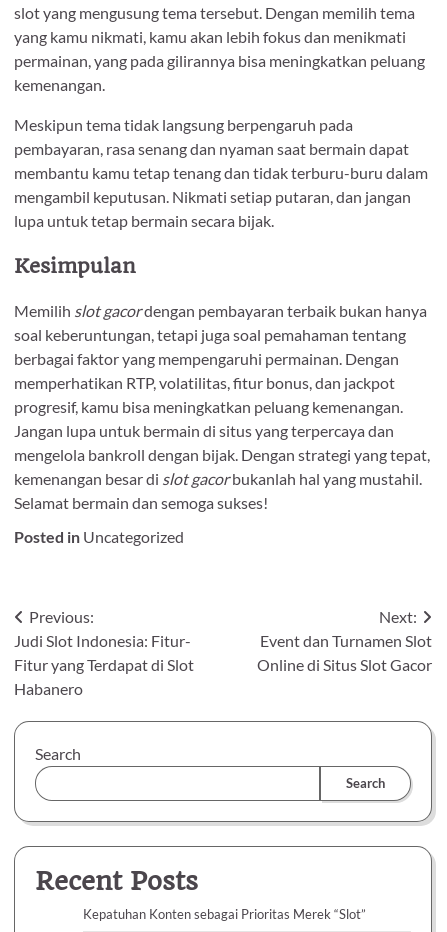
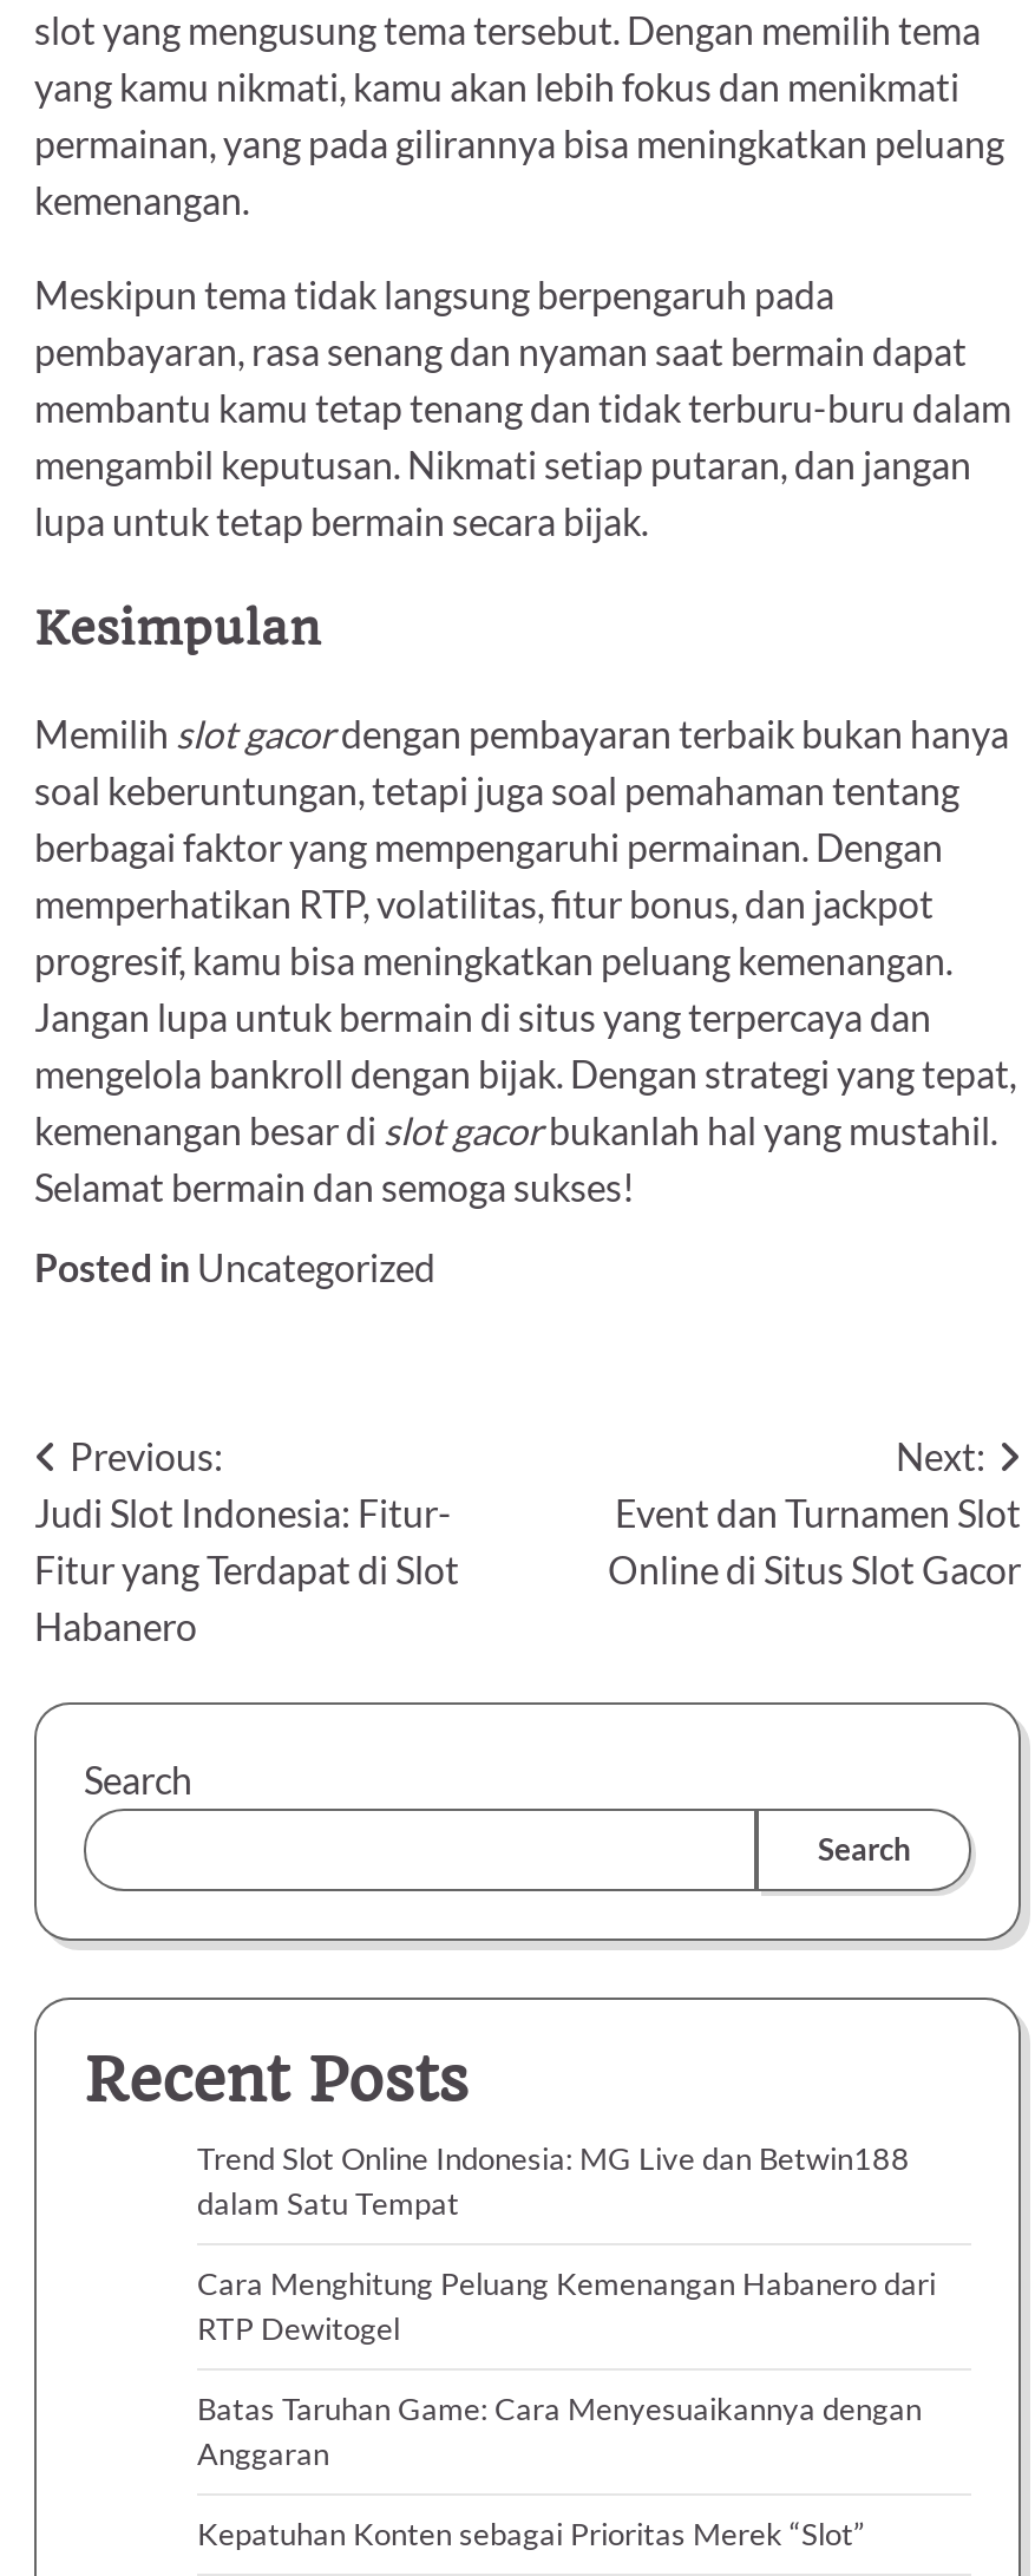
none -> [197,2138,936,2471] Trend Slot Online Indonesia: MG Live dan Betwin188 | dalam Satu Tempat | Cara Menghitung Peluang Kemenangan Habanero dari | RTP Dewitogel | Batas Taruhan Game: Cara Menyesuaikannya dengan | Anggaran

